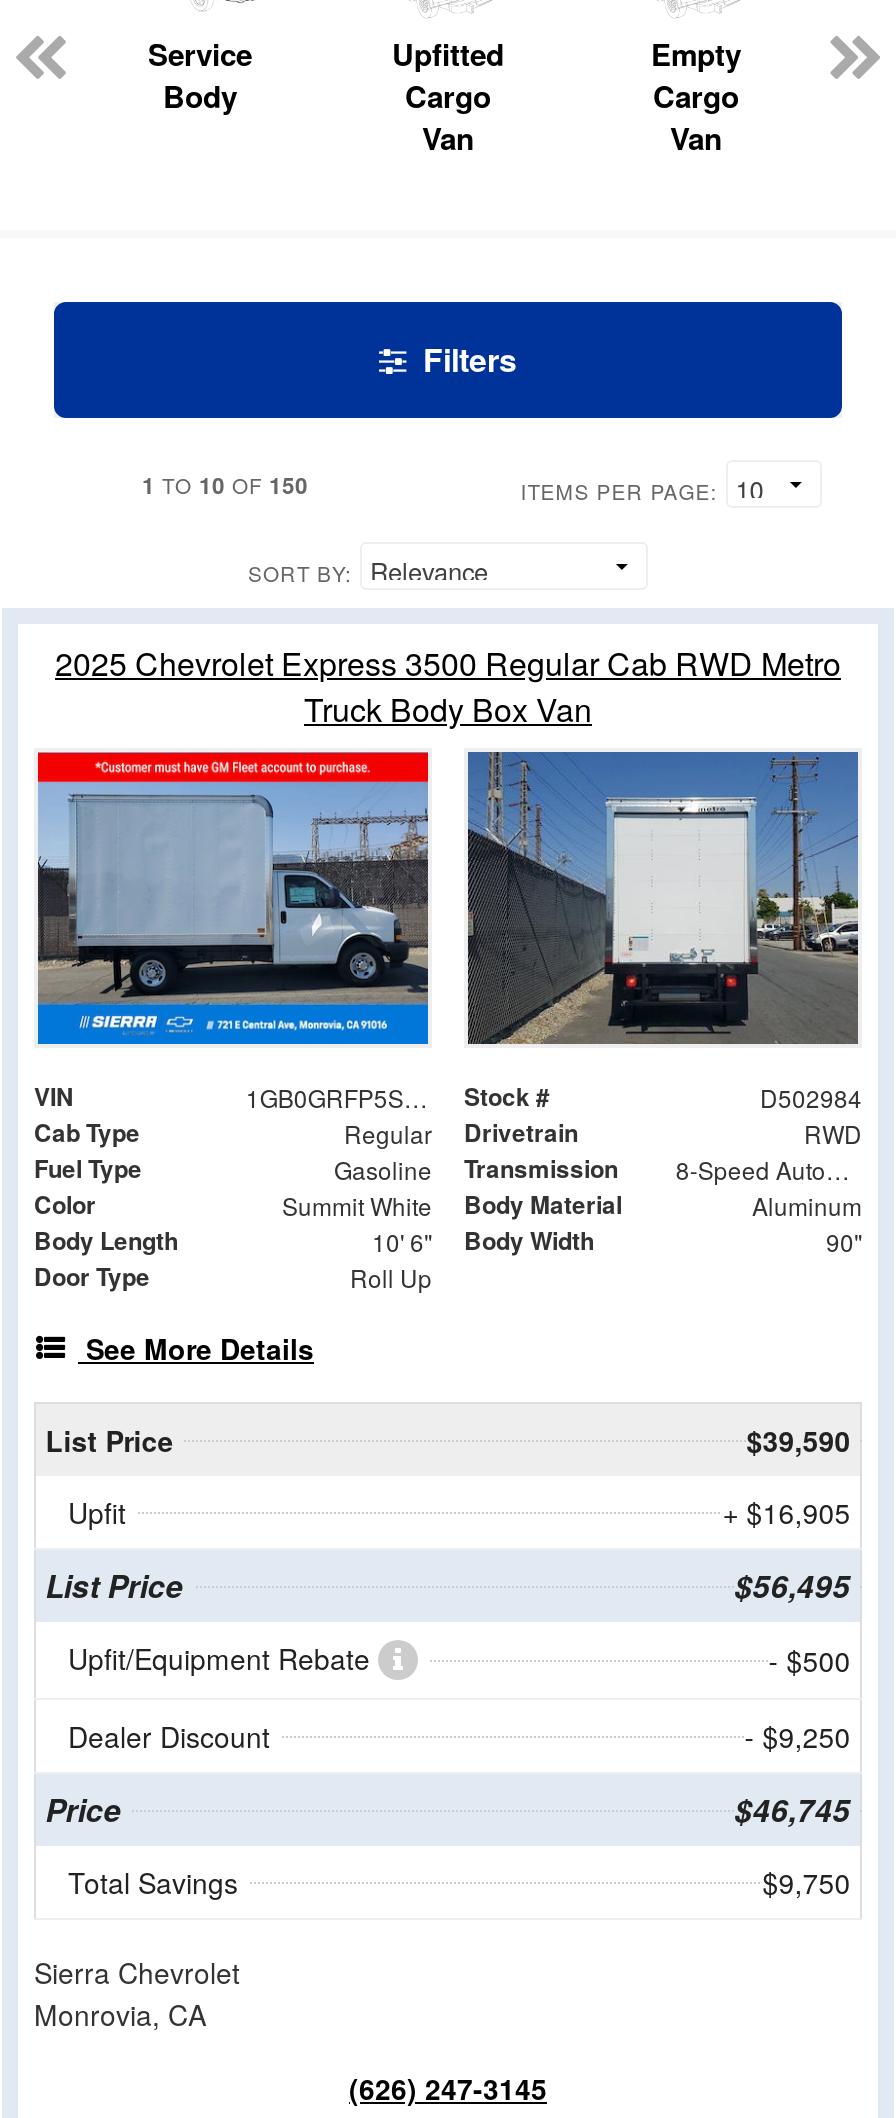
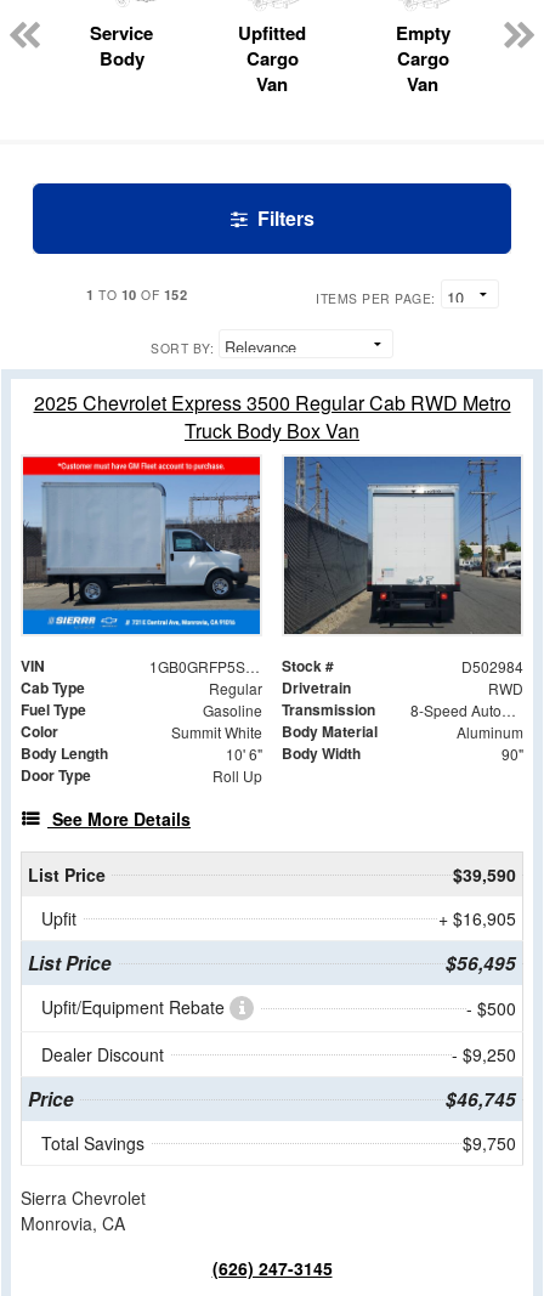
[142,468,308,500] 1 TO 10 OF 150 -> [86,284,187,304] 1 TO 10 OF 152

